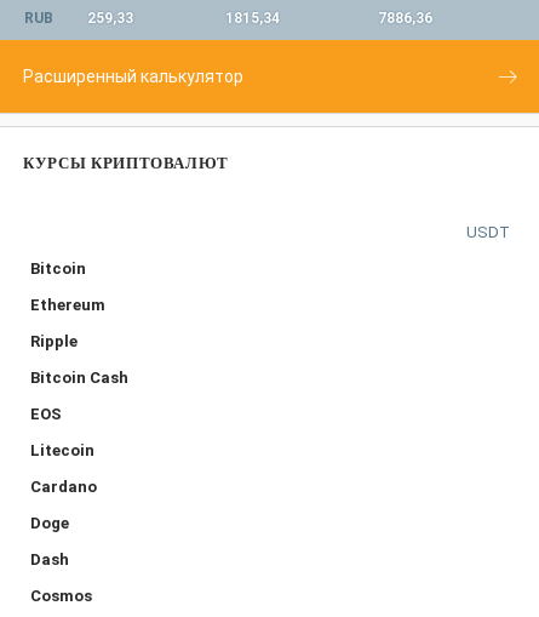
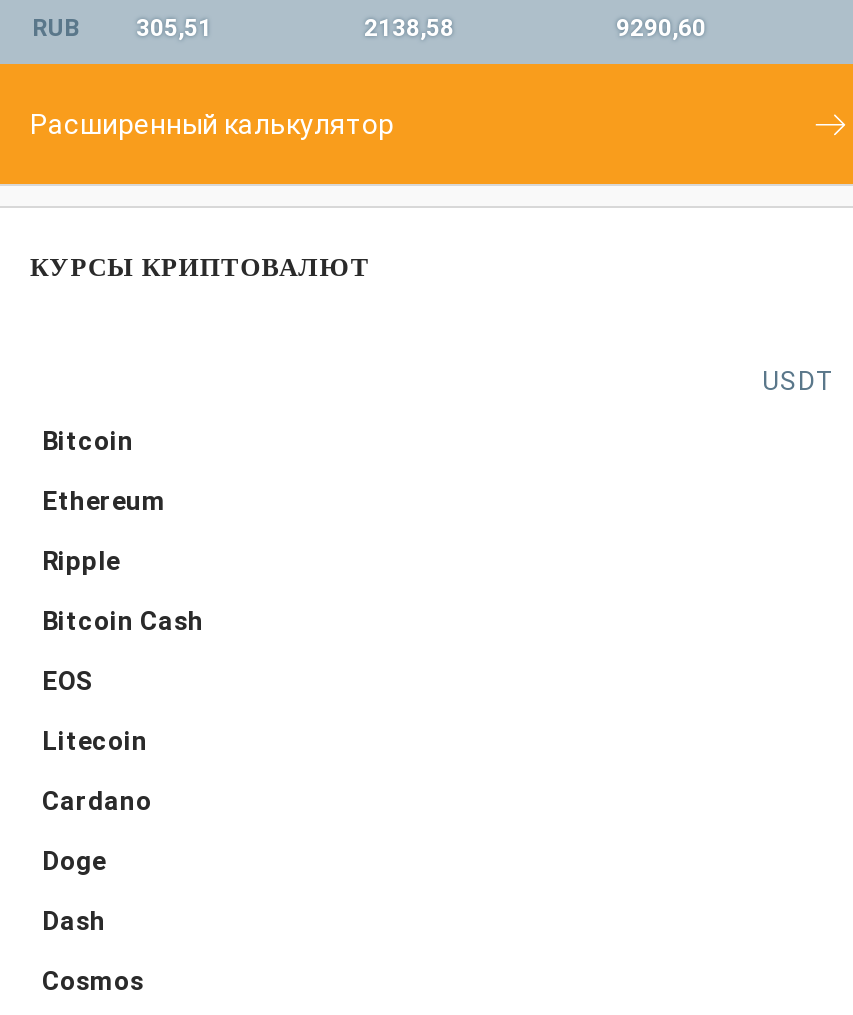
[24,10,133,27] RUB 259,33 -> [32,14,212,42] RUB 305,51
[225,10,280,27] 1815,34 -> [364,14,454,42] 2138,58
[378,10,432,27] 7886,36 -> [616,14,706,42] 9290,60

